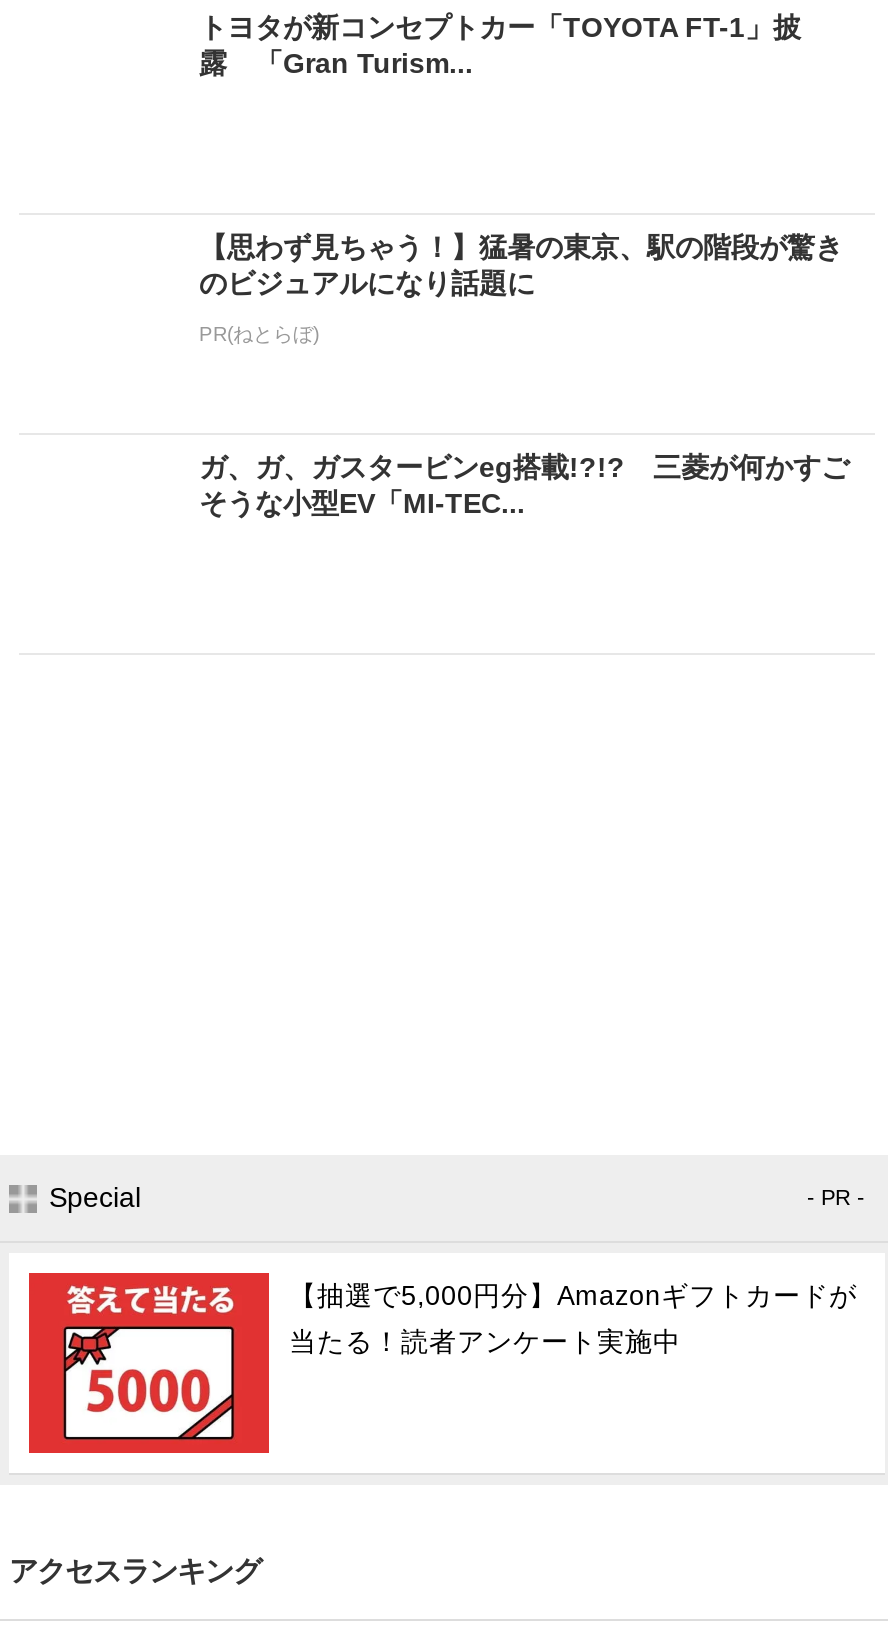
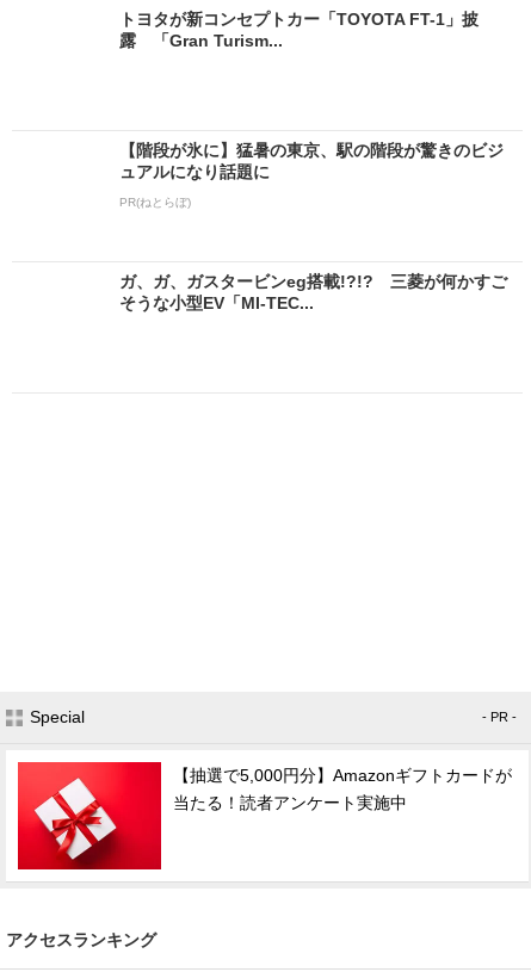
[199,231,843,299] 【思わず見ちゃう！】猛暑の東京、駅の階段が驚き | のビジュアルになり話題に -> [119,141,504,181] 【階段が氷に】猛暑の東京、駅の階段が驚きのビジ | ュアルになり話題に
[29,1273,269,1455] [image] -> [18,762,161,871] [image]

